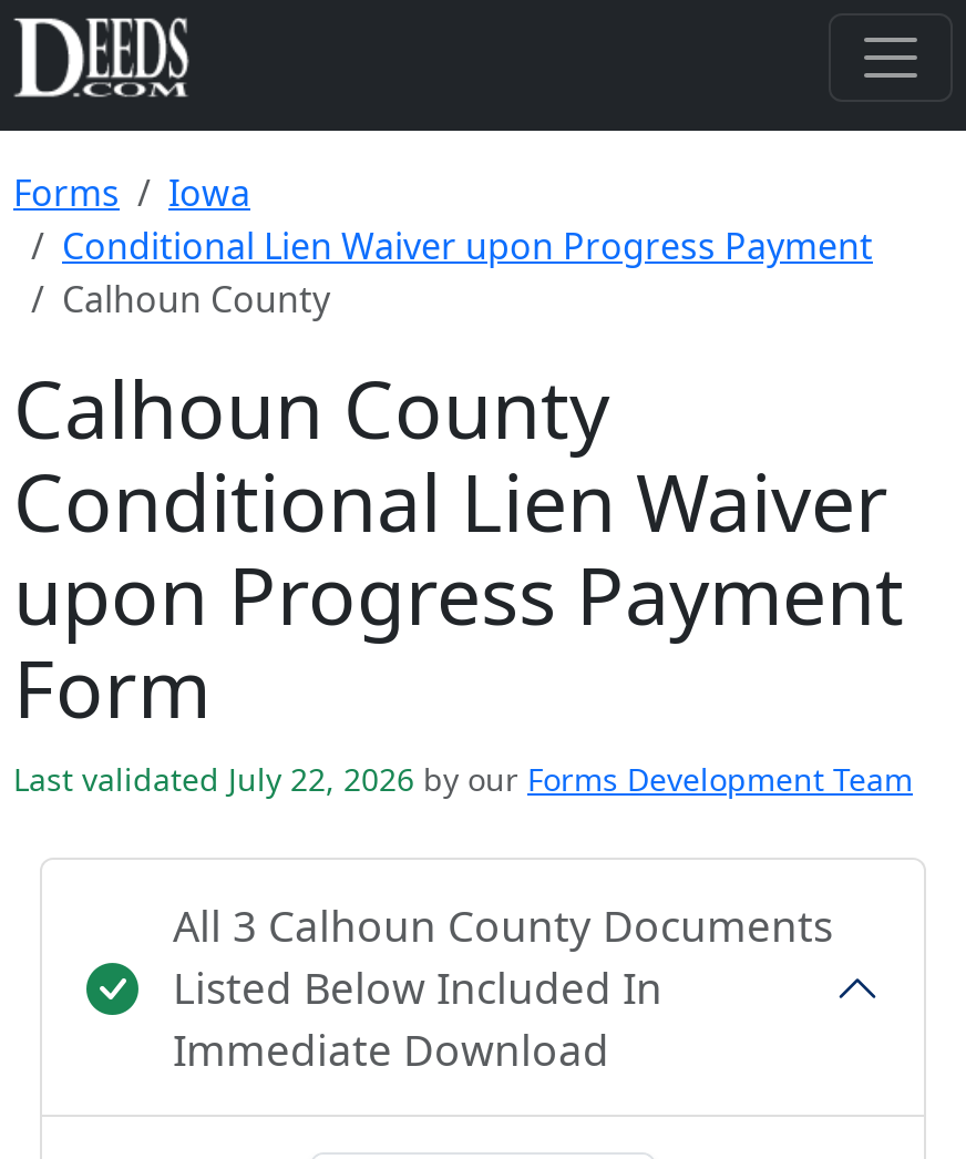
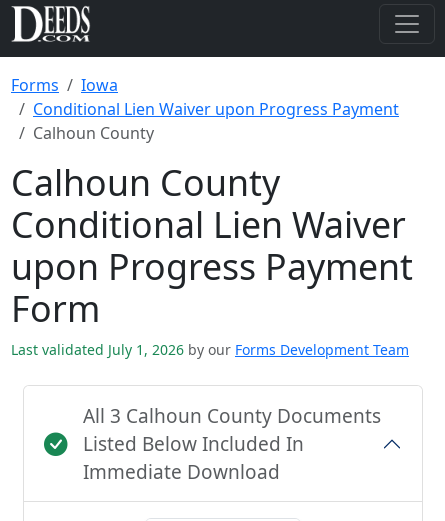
[13,758,913,800] Last validated July 22, 2026 by our Forms Development Team -> [11,340,409,359] Last validated July 1, 2026 by our Forms Development Team

